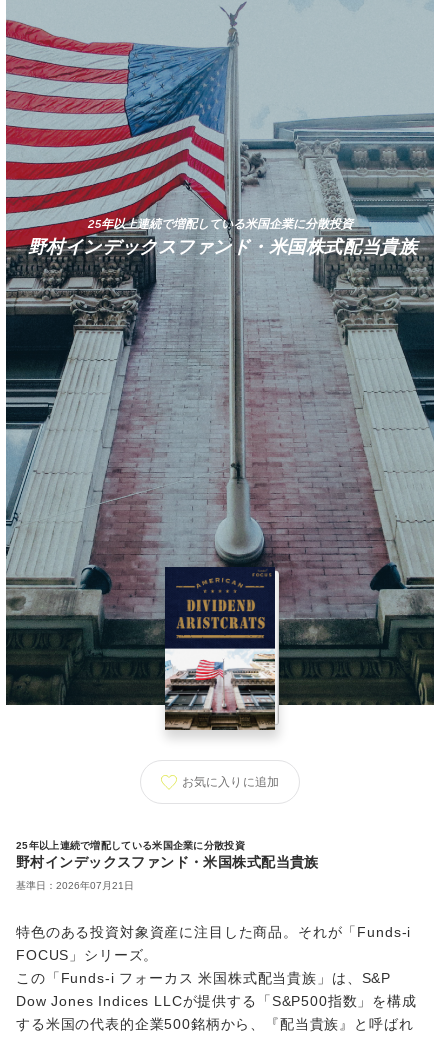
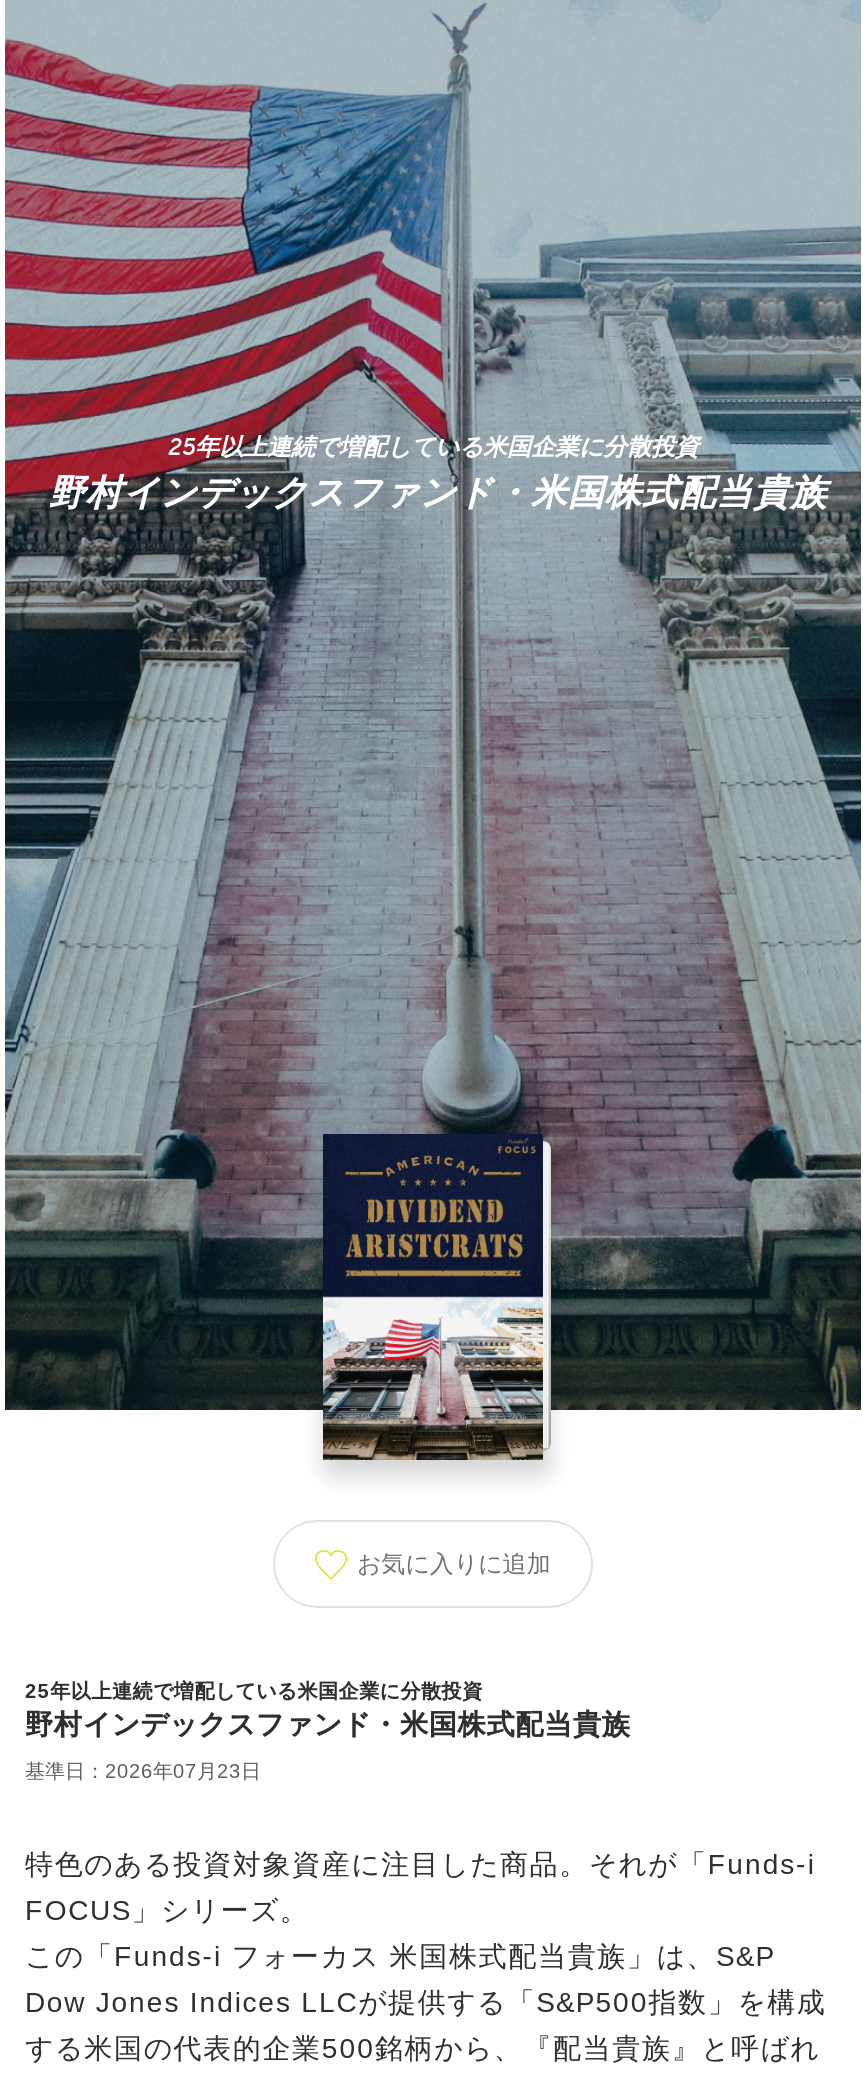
[16,880,134,891] 基準日：2026年07月21日 -> [25,1760,261,1782] 基準日：2026年07月23日

